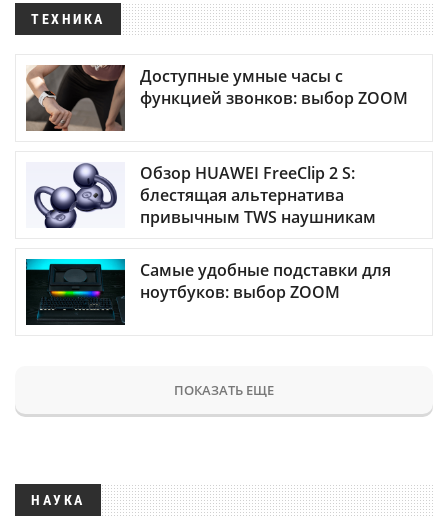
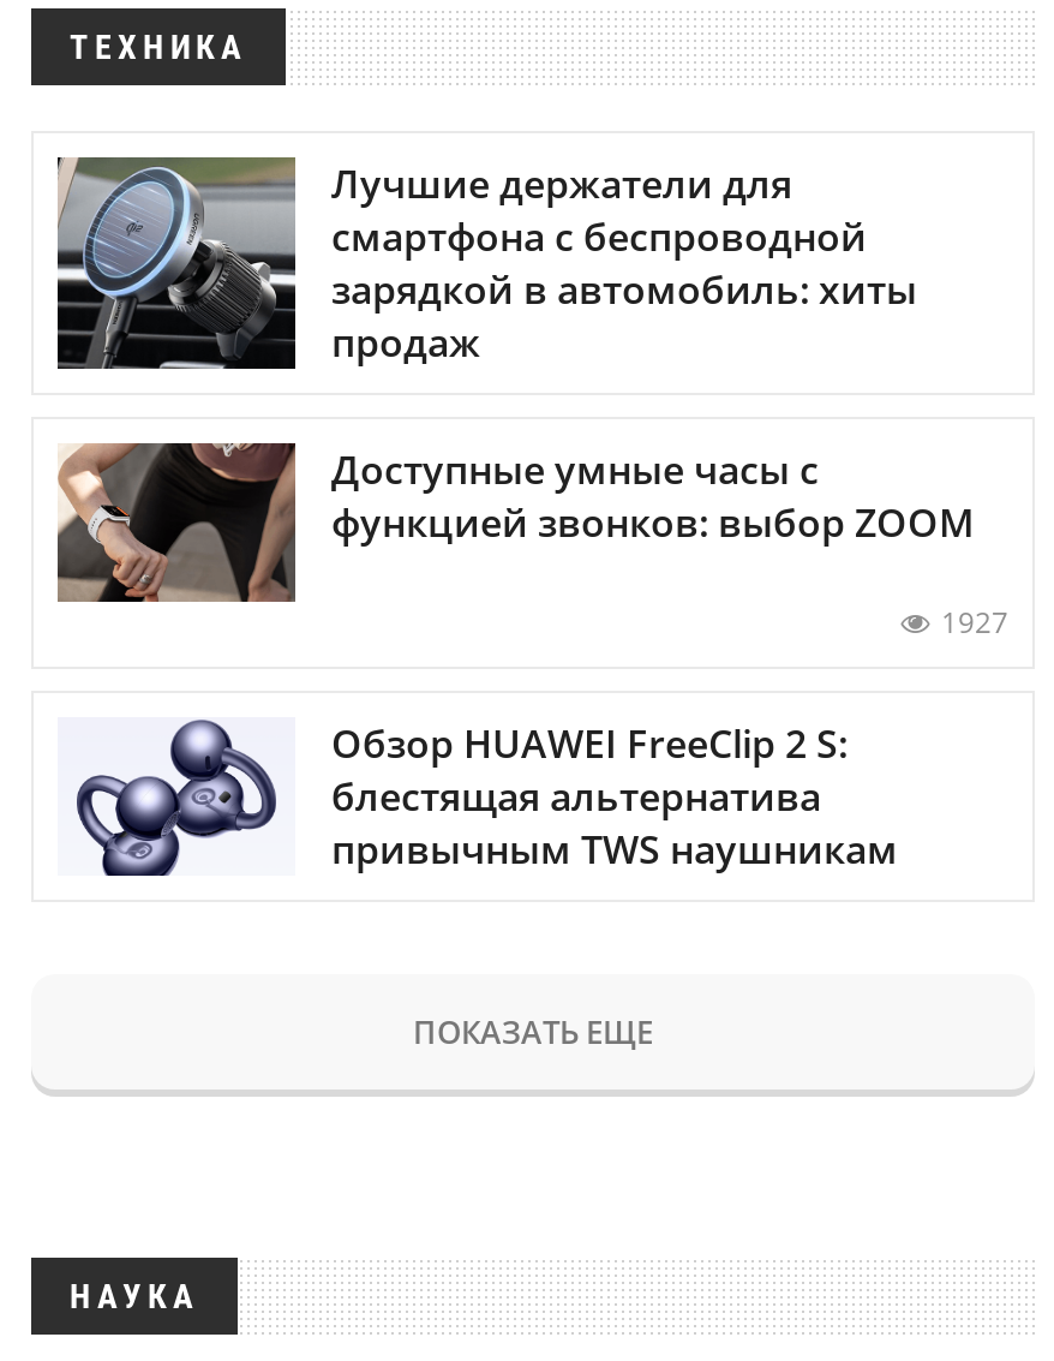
none -> [55,155,917,371] [image] | Лучшие держатели для | смартфона с беспроводной | зарядкой в автомобиль: хиты | продаж
moved [25,63,408,132] -> [55,438,975,604]: [image] | Доступные умные часы с | функцией звонков: выбор ZOOM
none -> [941,602,1008,643] 1927
moved [32,162,376,229] -> [72,718,898,878]: [image] | Обзор HUAWEI FreeClip 2 S: | блестящая альтернатива | привычным TWS наушникам
[25,258,391,326] [image] | Самые удобные подставки для | ноутбуков: выбор ZOOM -> none

